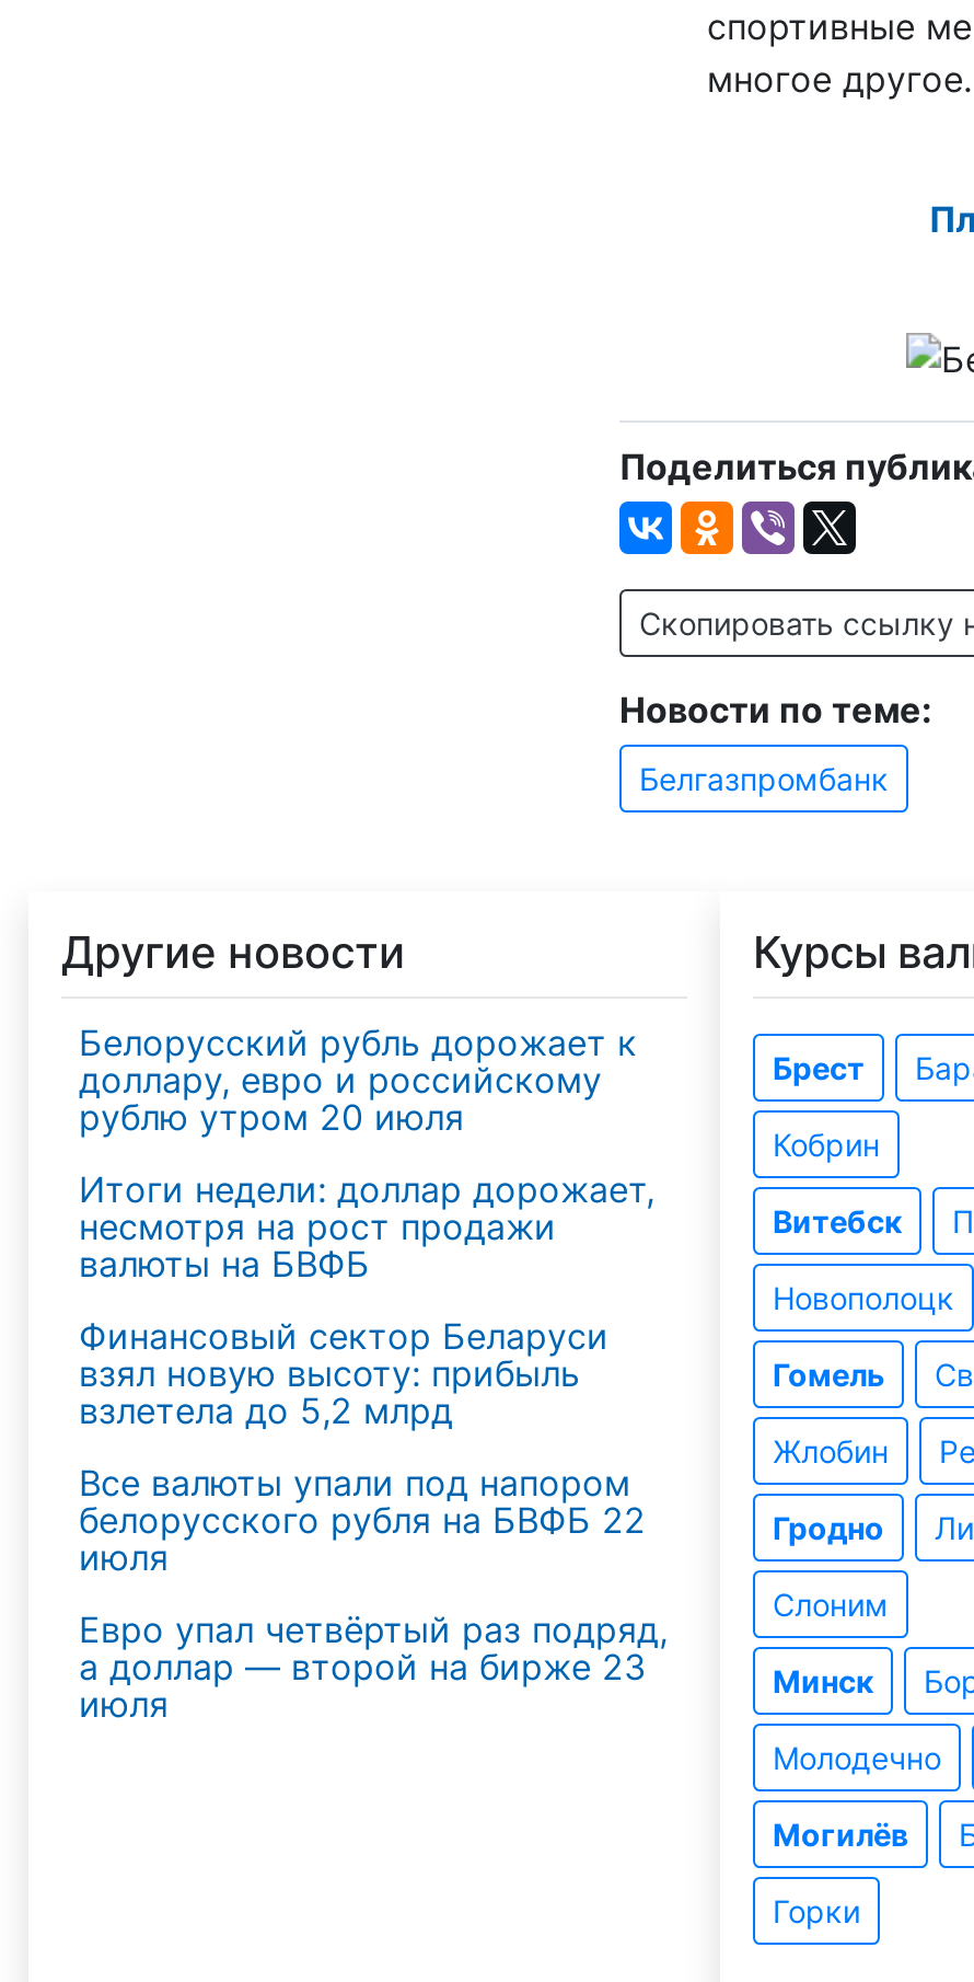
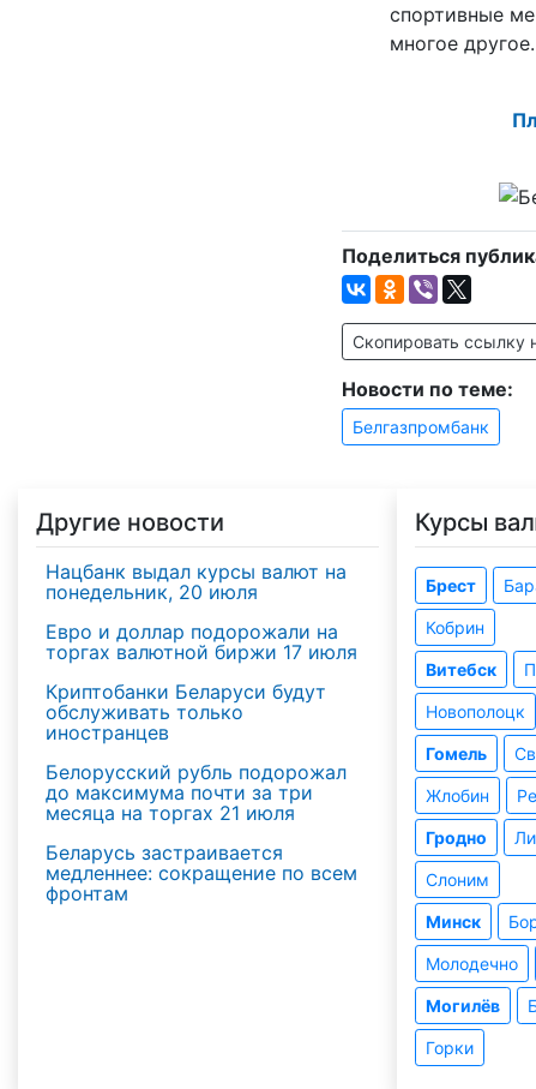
[79,1021,637,1139] Белорусский рубль дорожает к | доллару, евро и российскому | рублю утром 20 июля -> [46,560,347,604] Нацбанк выдал курсы валют на | понедельник, 20 июля
[79,1167,654,1286] Итоги недели: доллар дорожает, | несмотря на рост продажи | валюты на БВФБ -> [46,620,357,664] Евро и доллар подорожали на | торгах валютной биржи 17 июля
[79,1314,608,1432] Финансовый сектор Беларуси | взял новую высоту: прибыль | взлетела до 5,2 млрд -> [46,680,326,744] Криптобанки Беларуси будут | обслуживать только | иностранцев
[79,1461,646,1579] Все валюты упали под напором | белорусского рубля на БВФБ 22 | июля -> [46,760,347,825] Белорусский рубль подорожал | до максимума почти за три | месяца на торгах 21 июля
[79,1608,668,1726] Евро упал четвёртый раз подряд, | а доллар — второй на бирже 23 | июля -> [46,840,357,905] Беларусь застраивается | медленнее: сокращение по всем | фронтам

